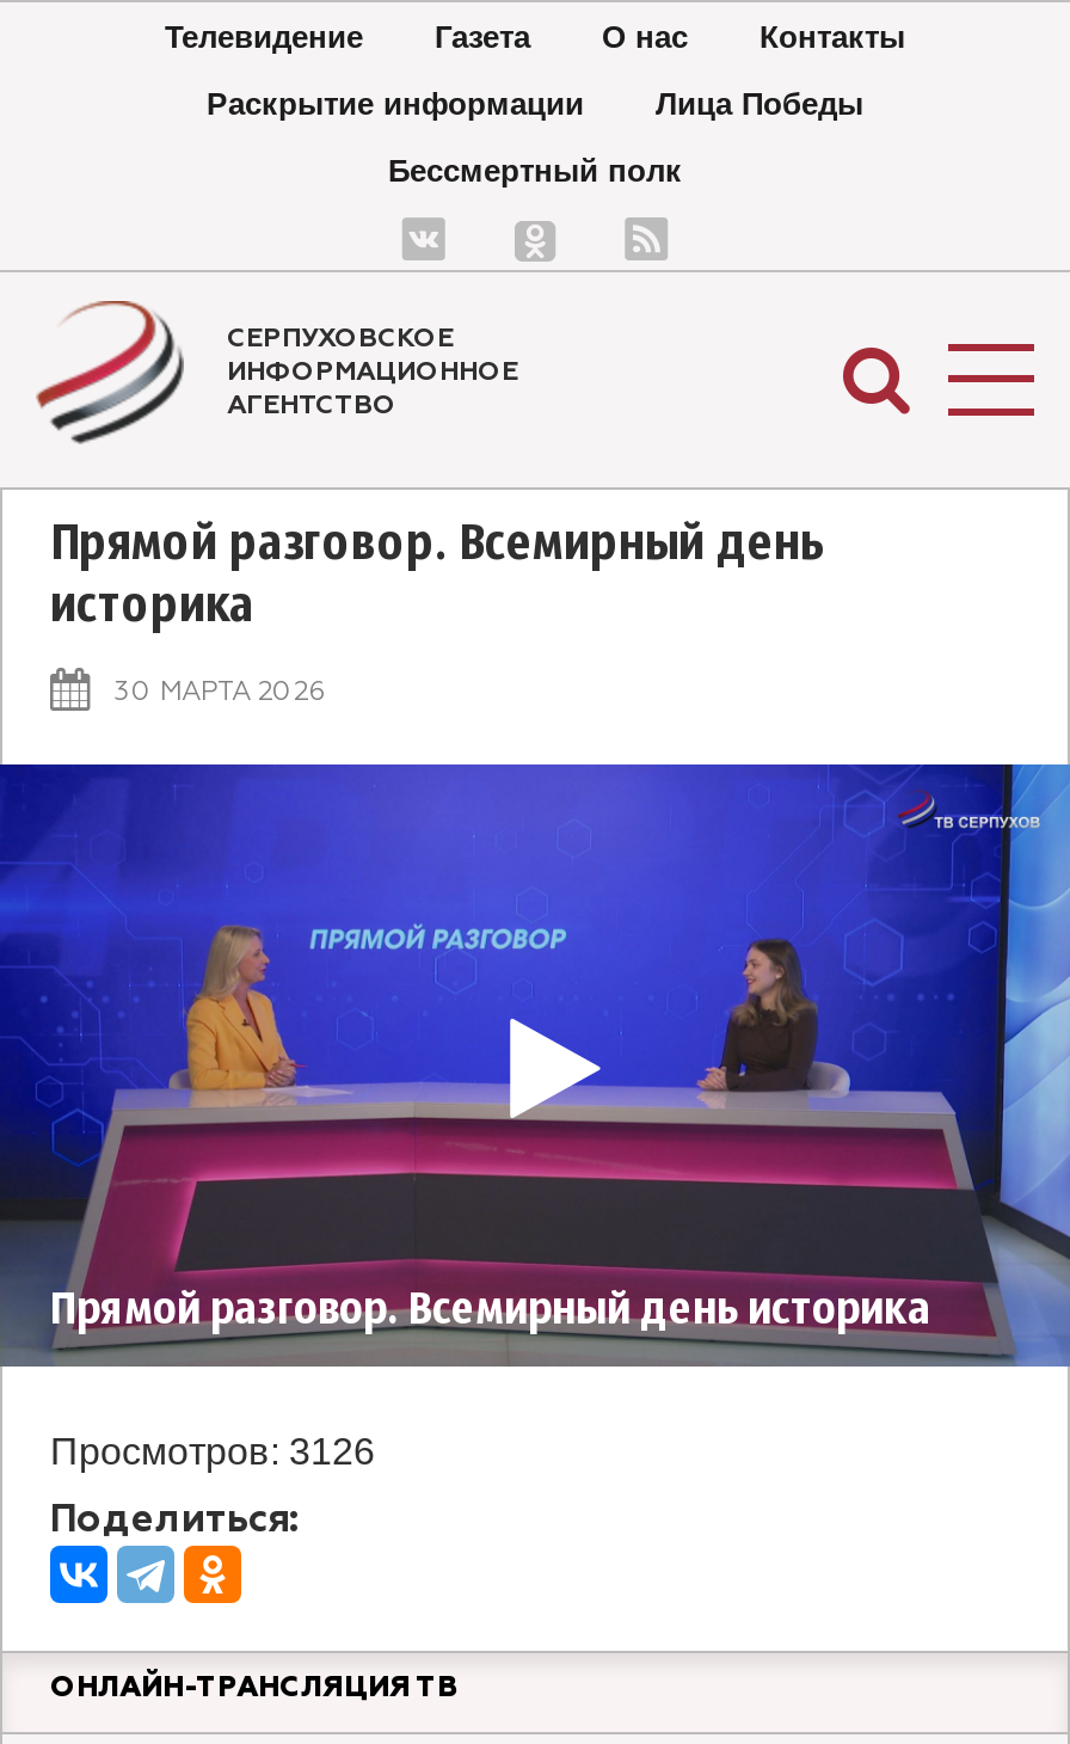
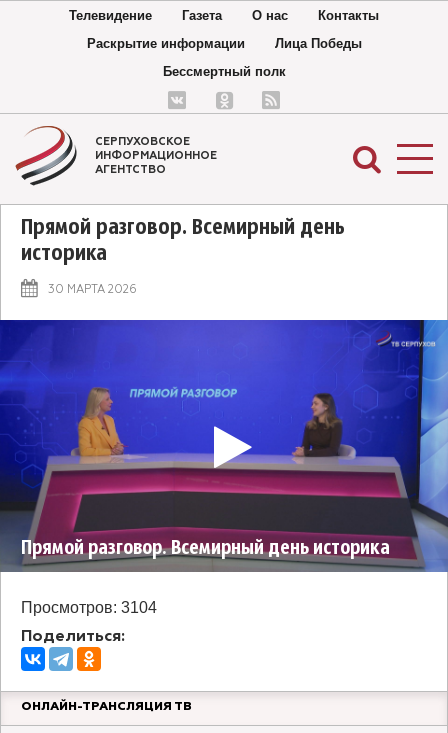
[50,1431,375,1472] Просмотров: 3126 -> [21,599,157,616] Просмотров: 3104

